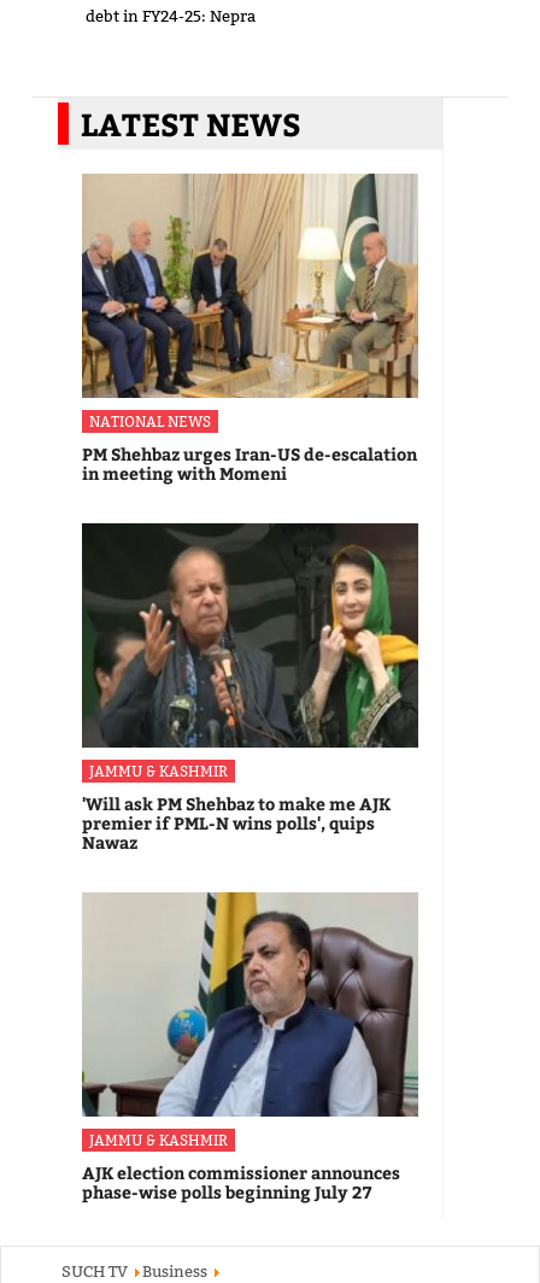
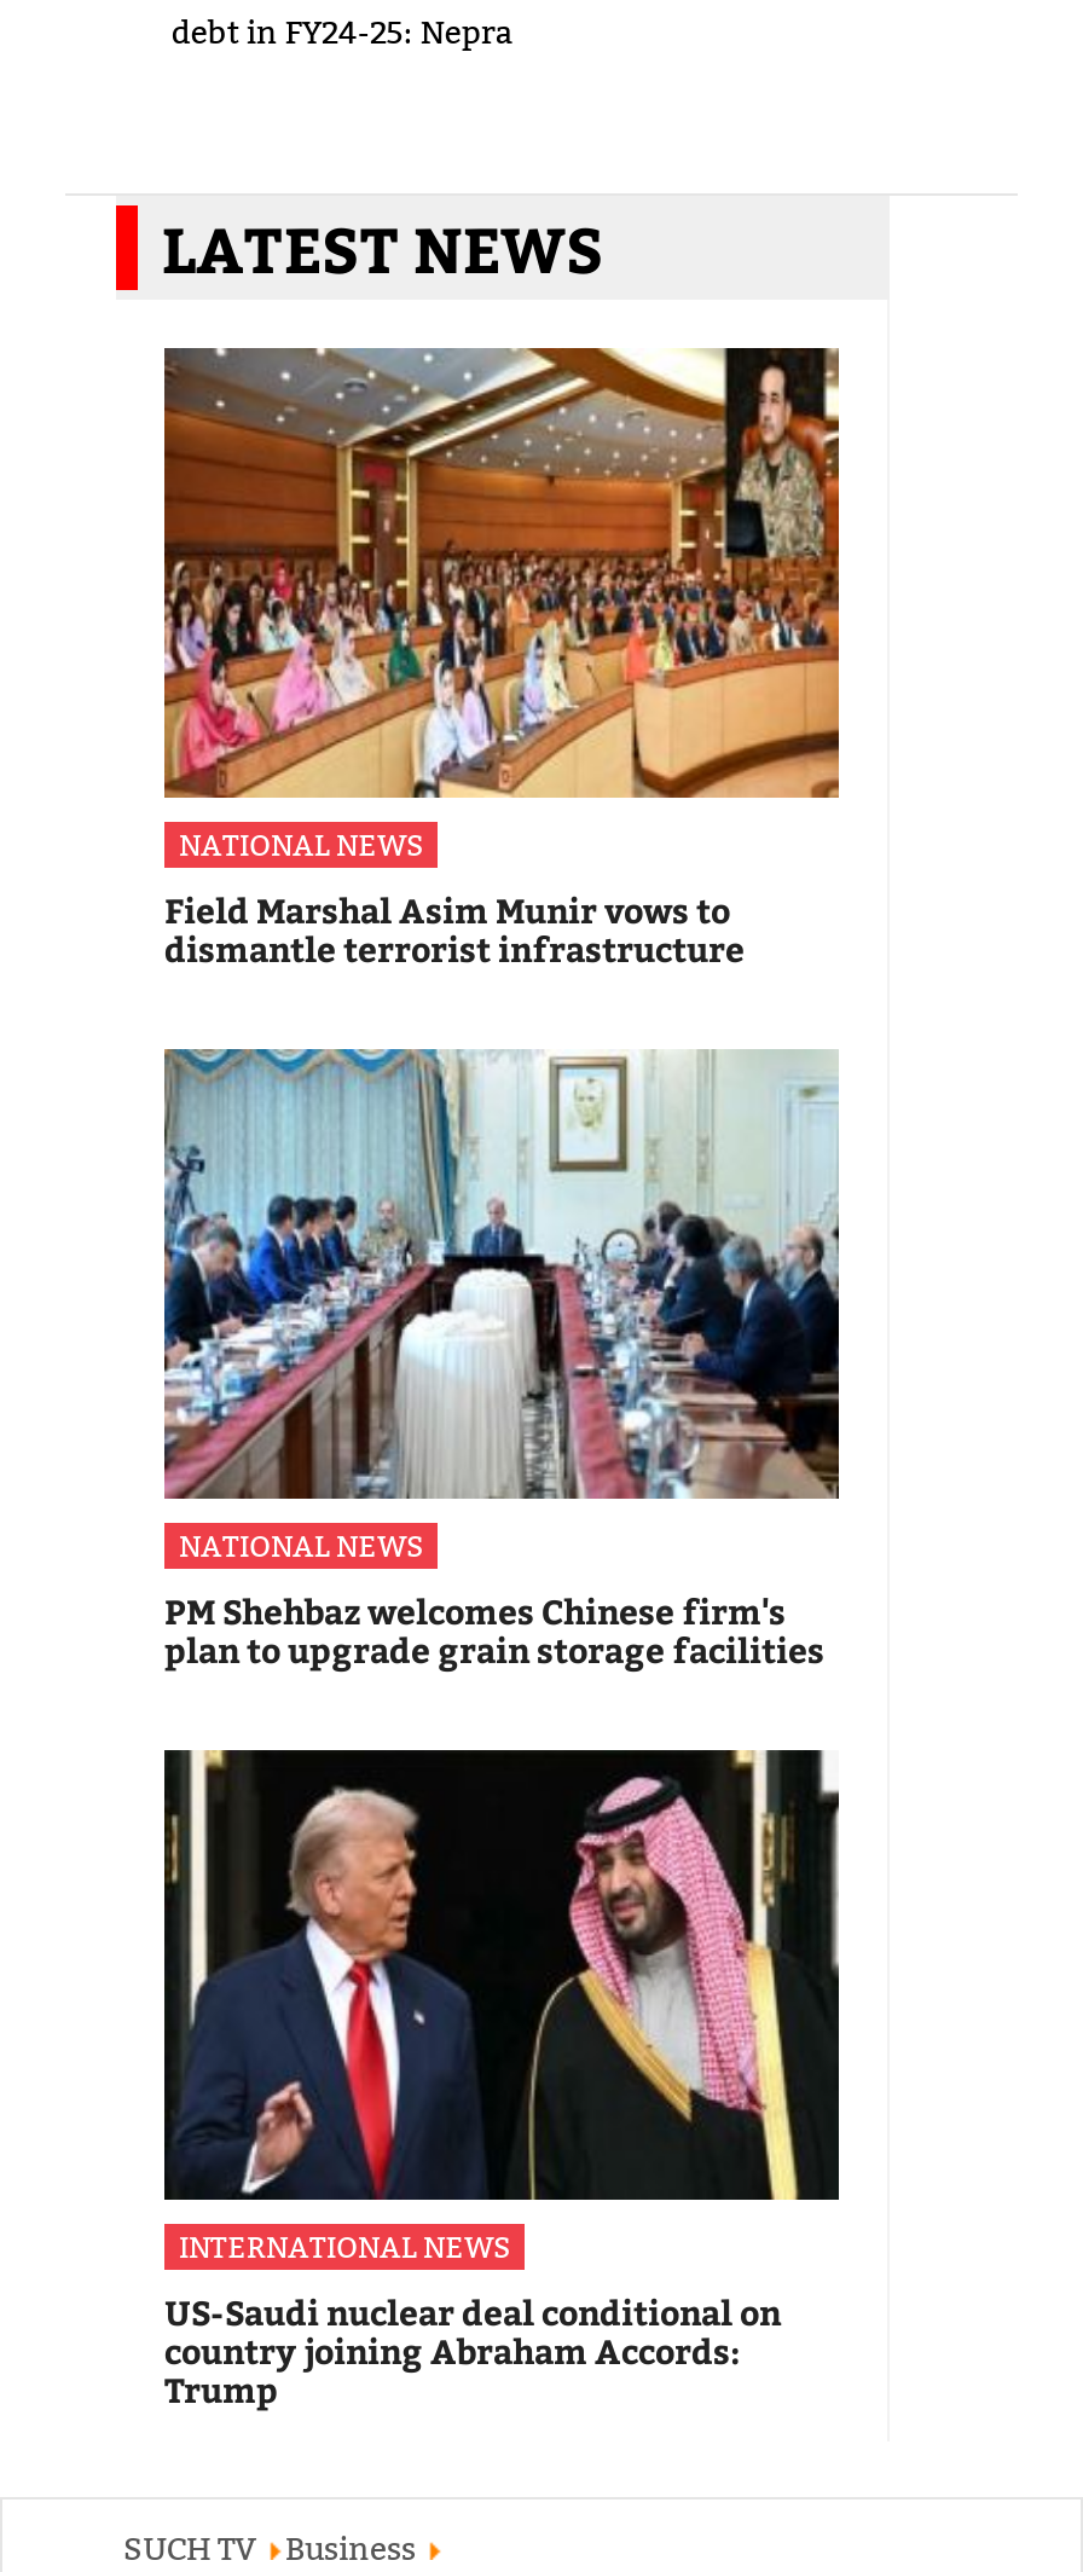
[81,172,418,485] [image] | PM Shehbaz urges Iran-US de-escalation | in meeting with Momeni -> [162,346,841,973] [image] | Field Marshal Asim Munir vows to | dismantle terrorist infrastructure
[81,522,419,781] [image] | JAMMU & KASHMIR -> [162,1047,841,1565] [image] | NATIONAL NEWS
[82,793,391,854] 'Will ask PM Shehbaz to make me AJK | premier if PML-N wins polls', quips | Nawaz -> [164,1589,824,1674] PM Shehbaz welcomes Chinese firm's | plan to upgrade grain storage facilities
[81,873,419,1150] [image] | JAMMU & KASHMIR -> [162,1748,839,2266] [image] | INTERNATIONAL NEWS
[82,1162,400,1204] AJK election commissioner announces | phase-wise polls beginning July 27 -> [164,2290,781,2414] US-Saudi nuclear deal conditional on | country joining Abraham Accords: | Trump

